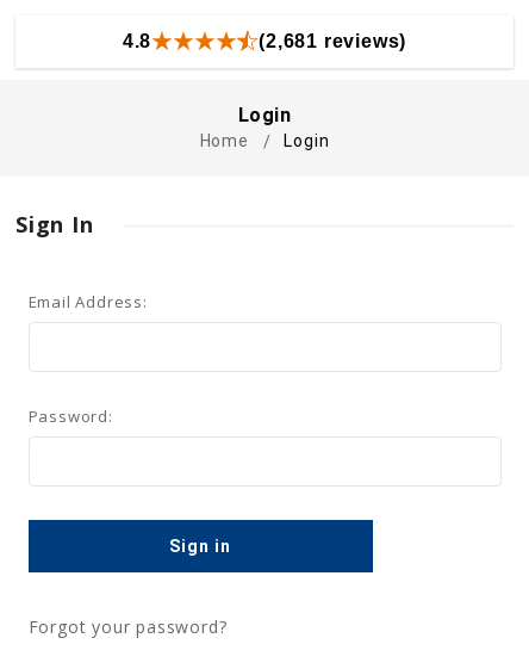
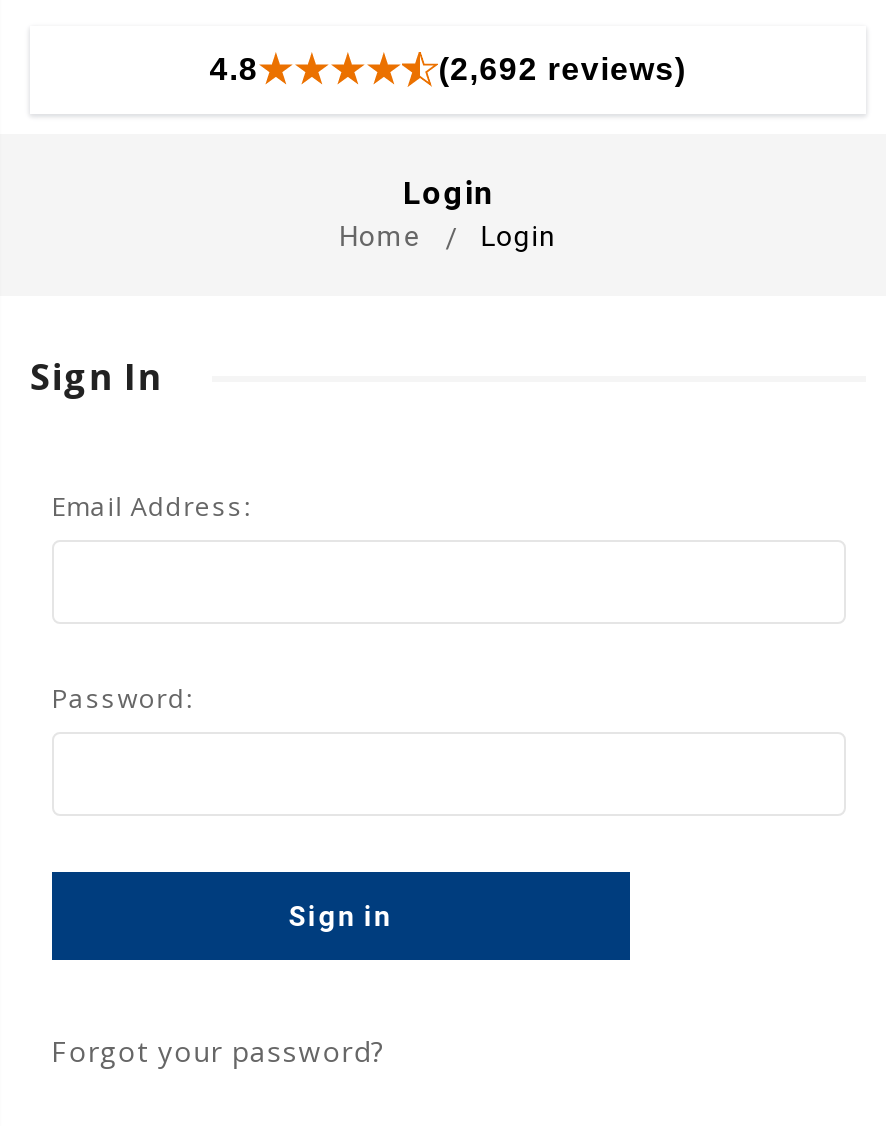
[259,31,407,52] (2,681 reviews) -> [438,52,686,86] (2,692 reviews)

